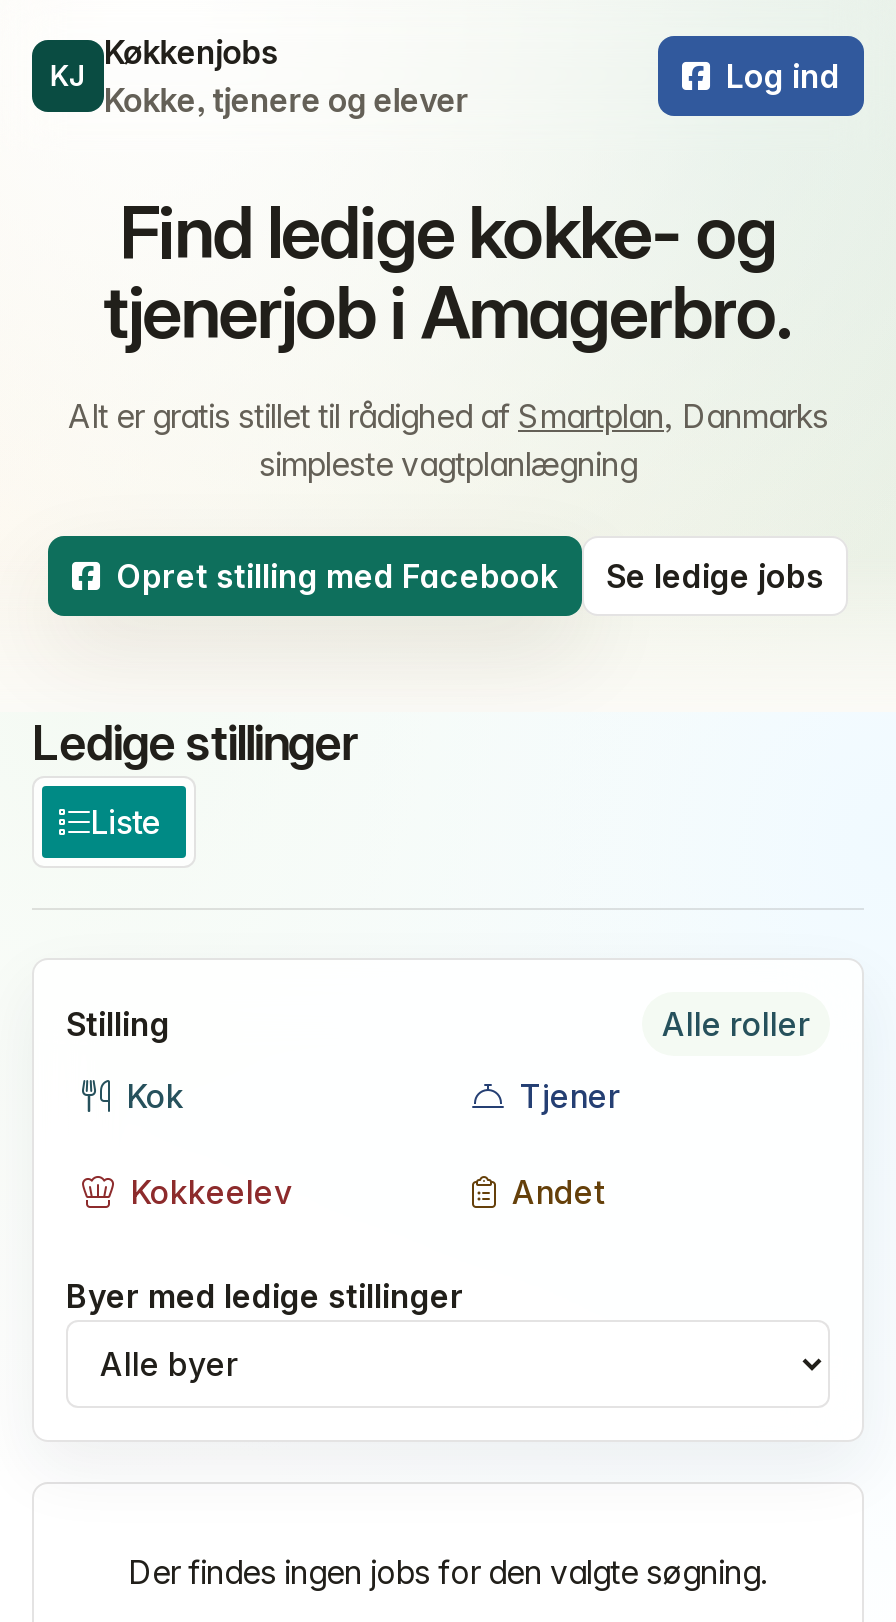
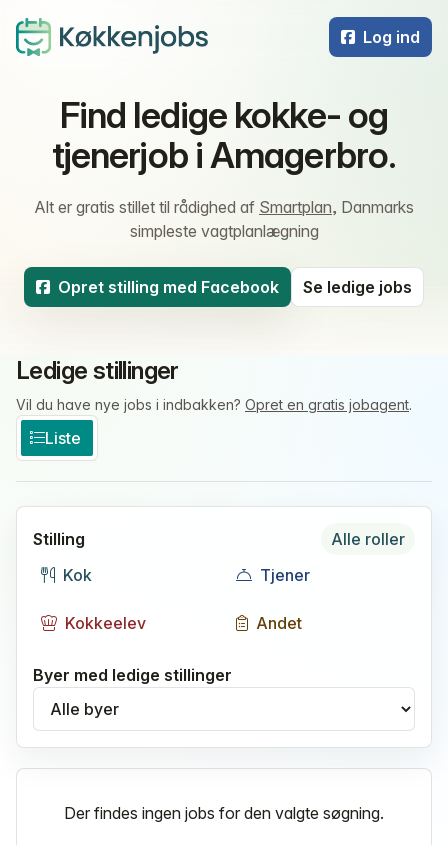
[104,32,469,120] Køkkenjobs | Kokke, tjenere og elever -> none
[50,58,86,92] KJ -> none
none -> [16,396,412,413] Vil du have nye jobs i indbakken? Opret en gratis jobagent.

